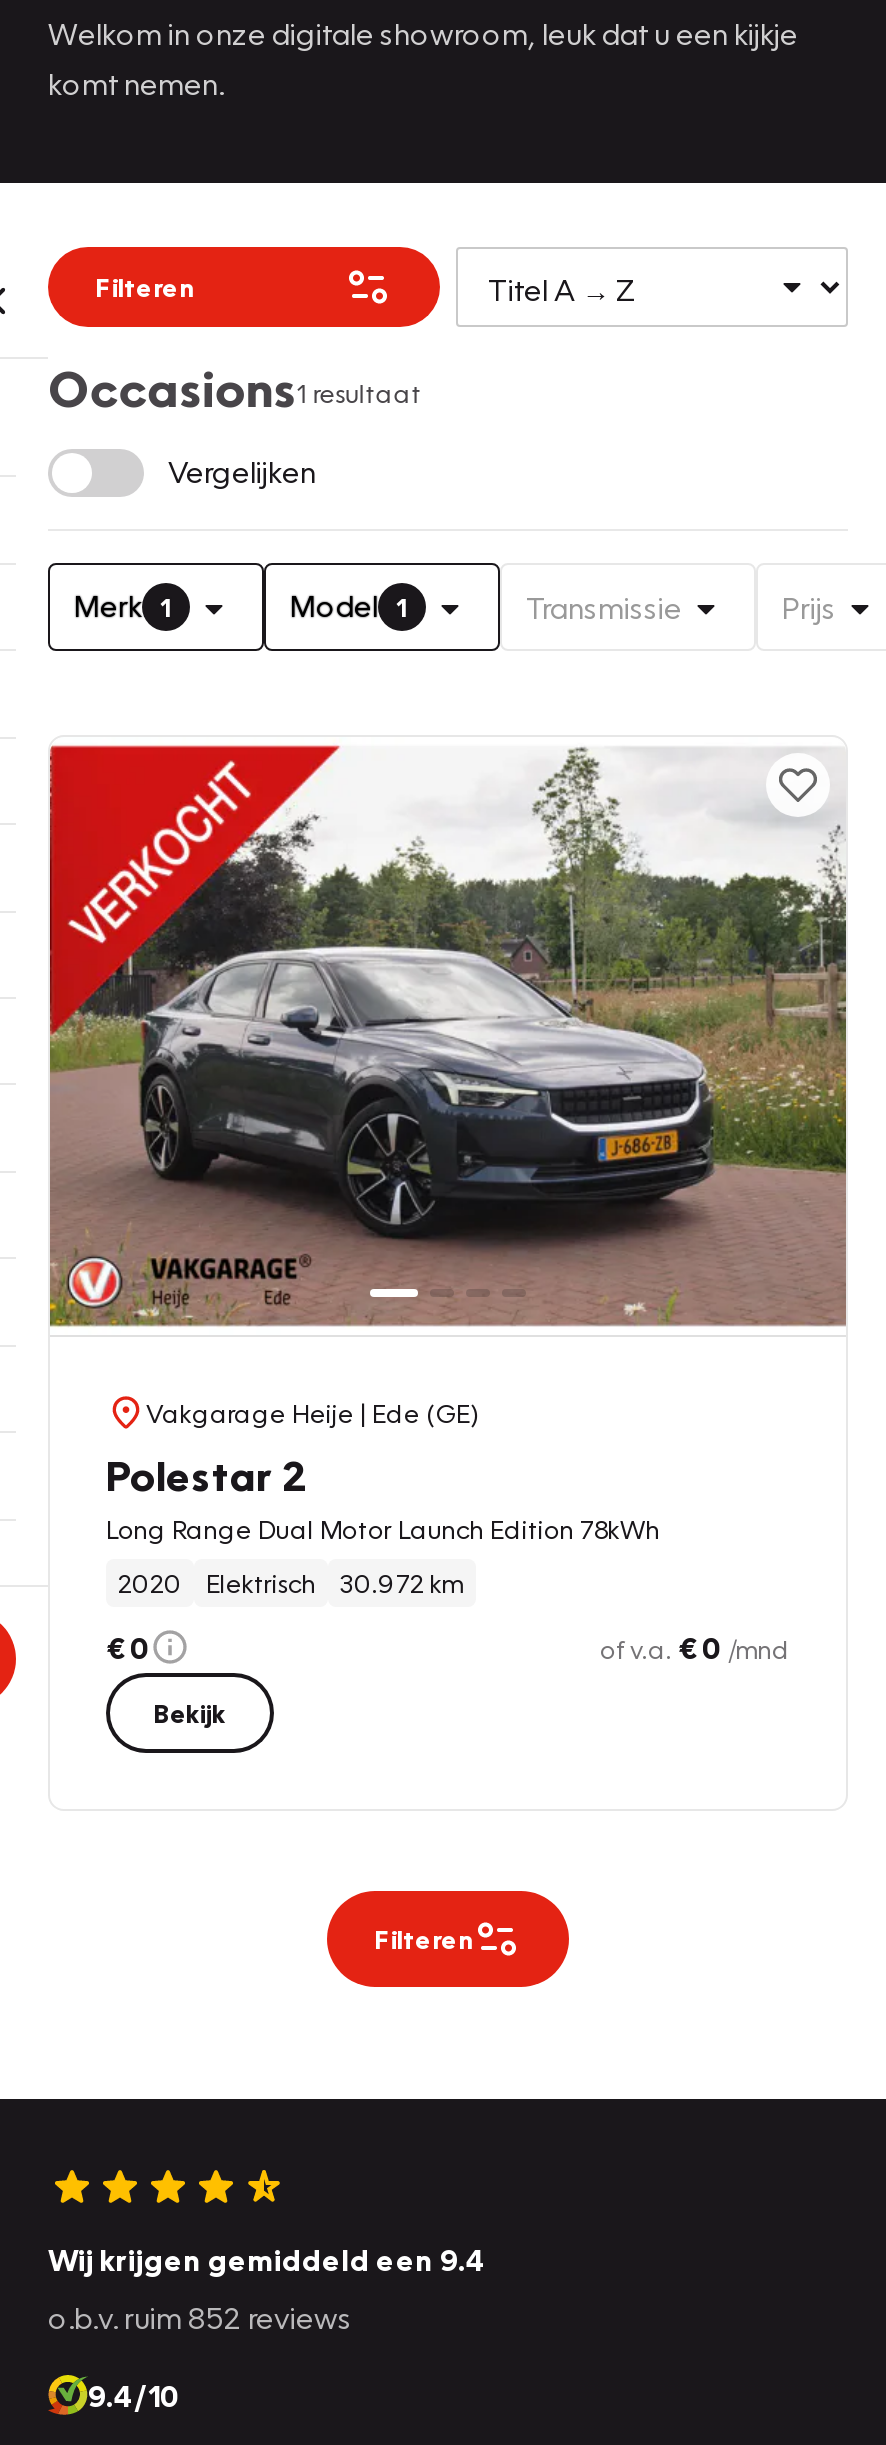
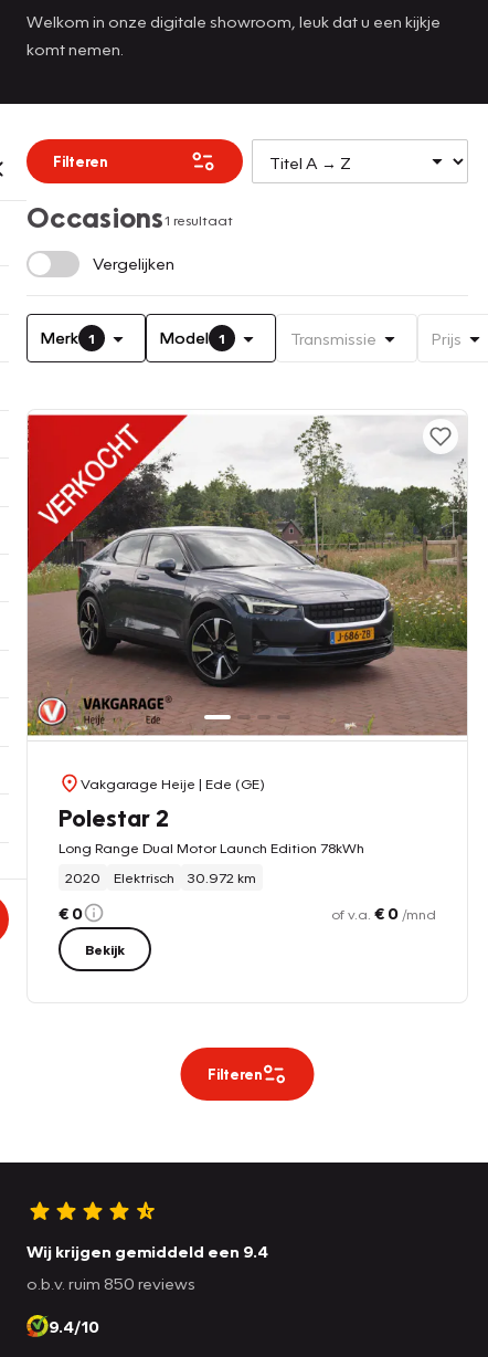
[48,2298,352,2334] o.b.v. ruim 852 reviews -> [26,1273,195,1292] o.b.v. ruim 850 reviews

